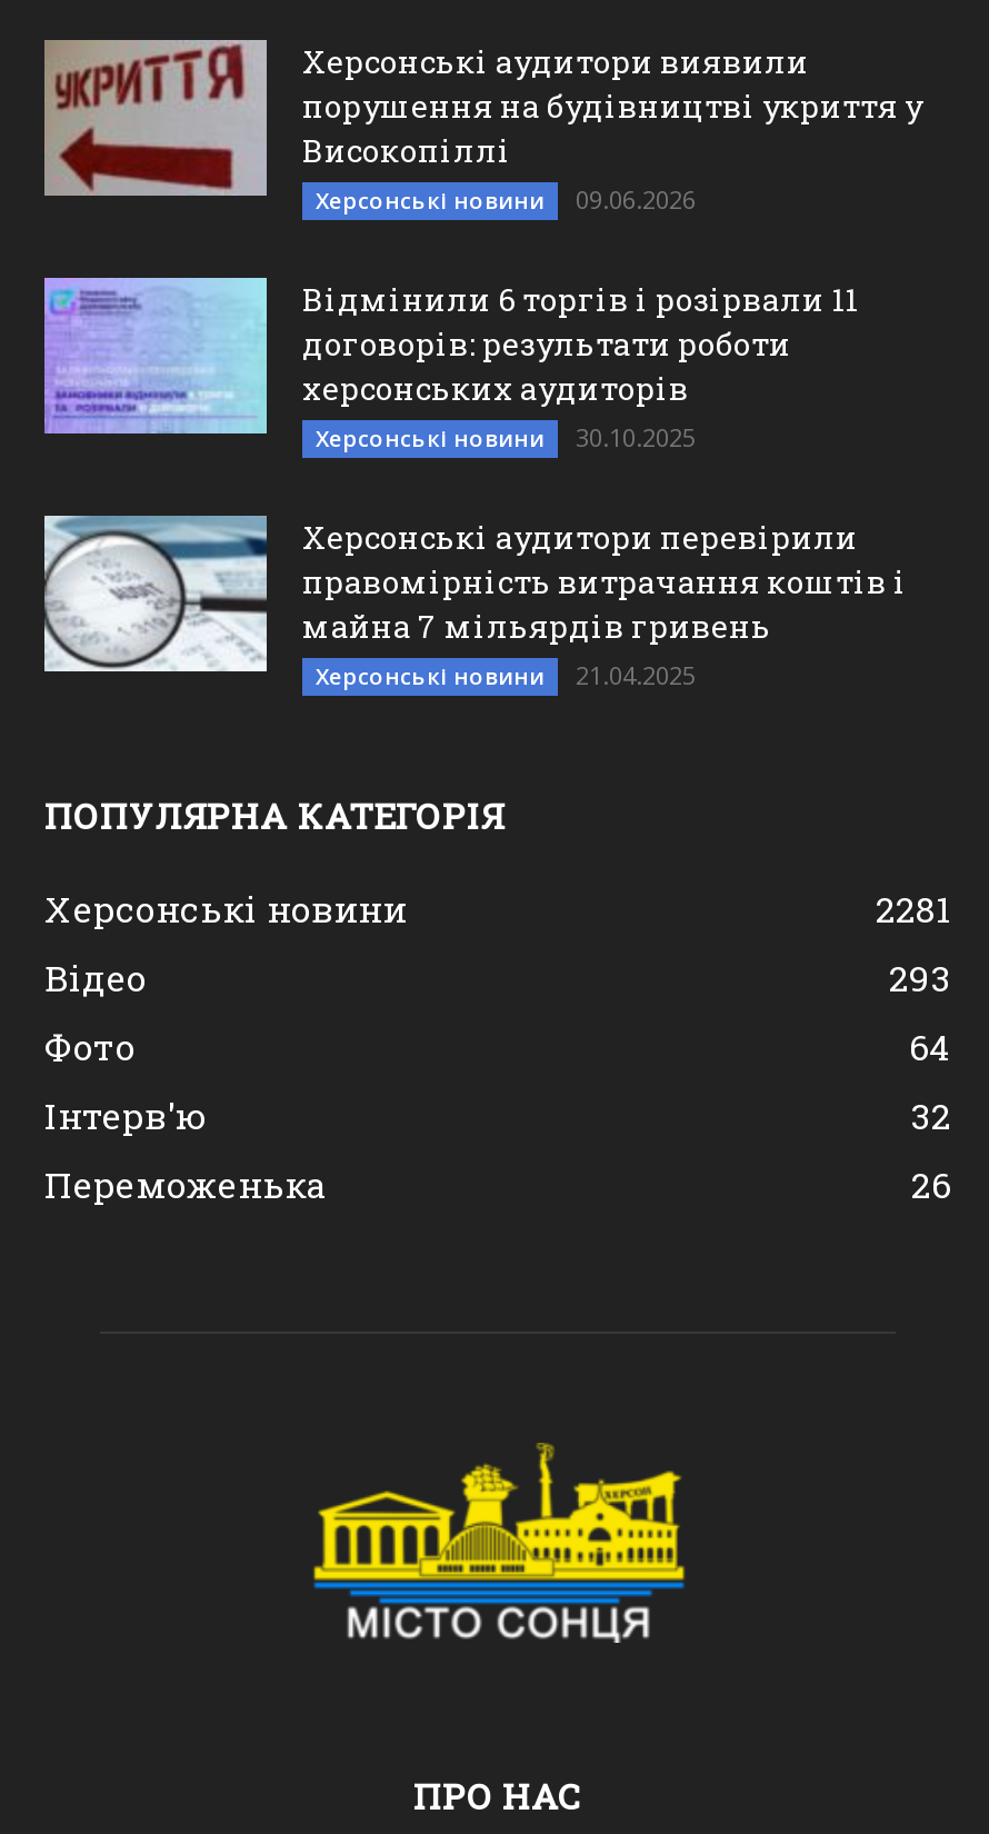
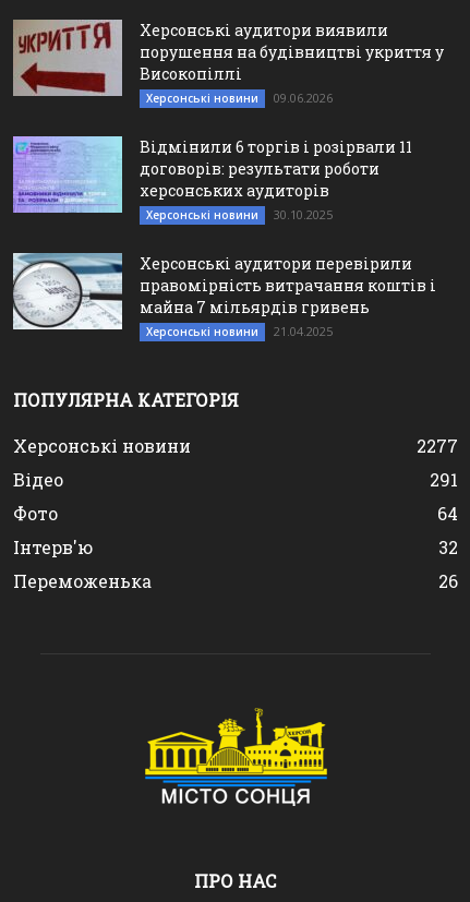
[876,884,951,931] 2281 -> [417,434,458,457] 2277
[889,953,951,1000] 293 -> [430,468,458,491] 291

